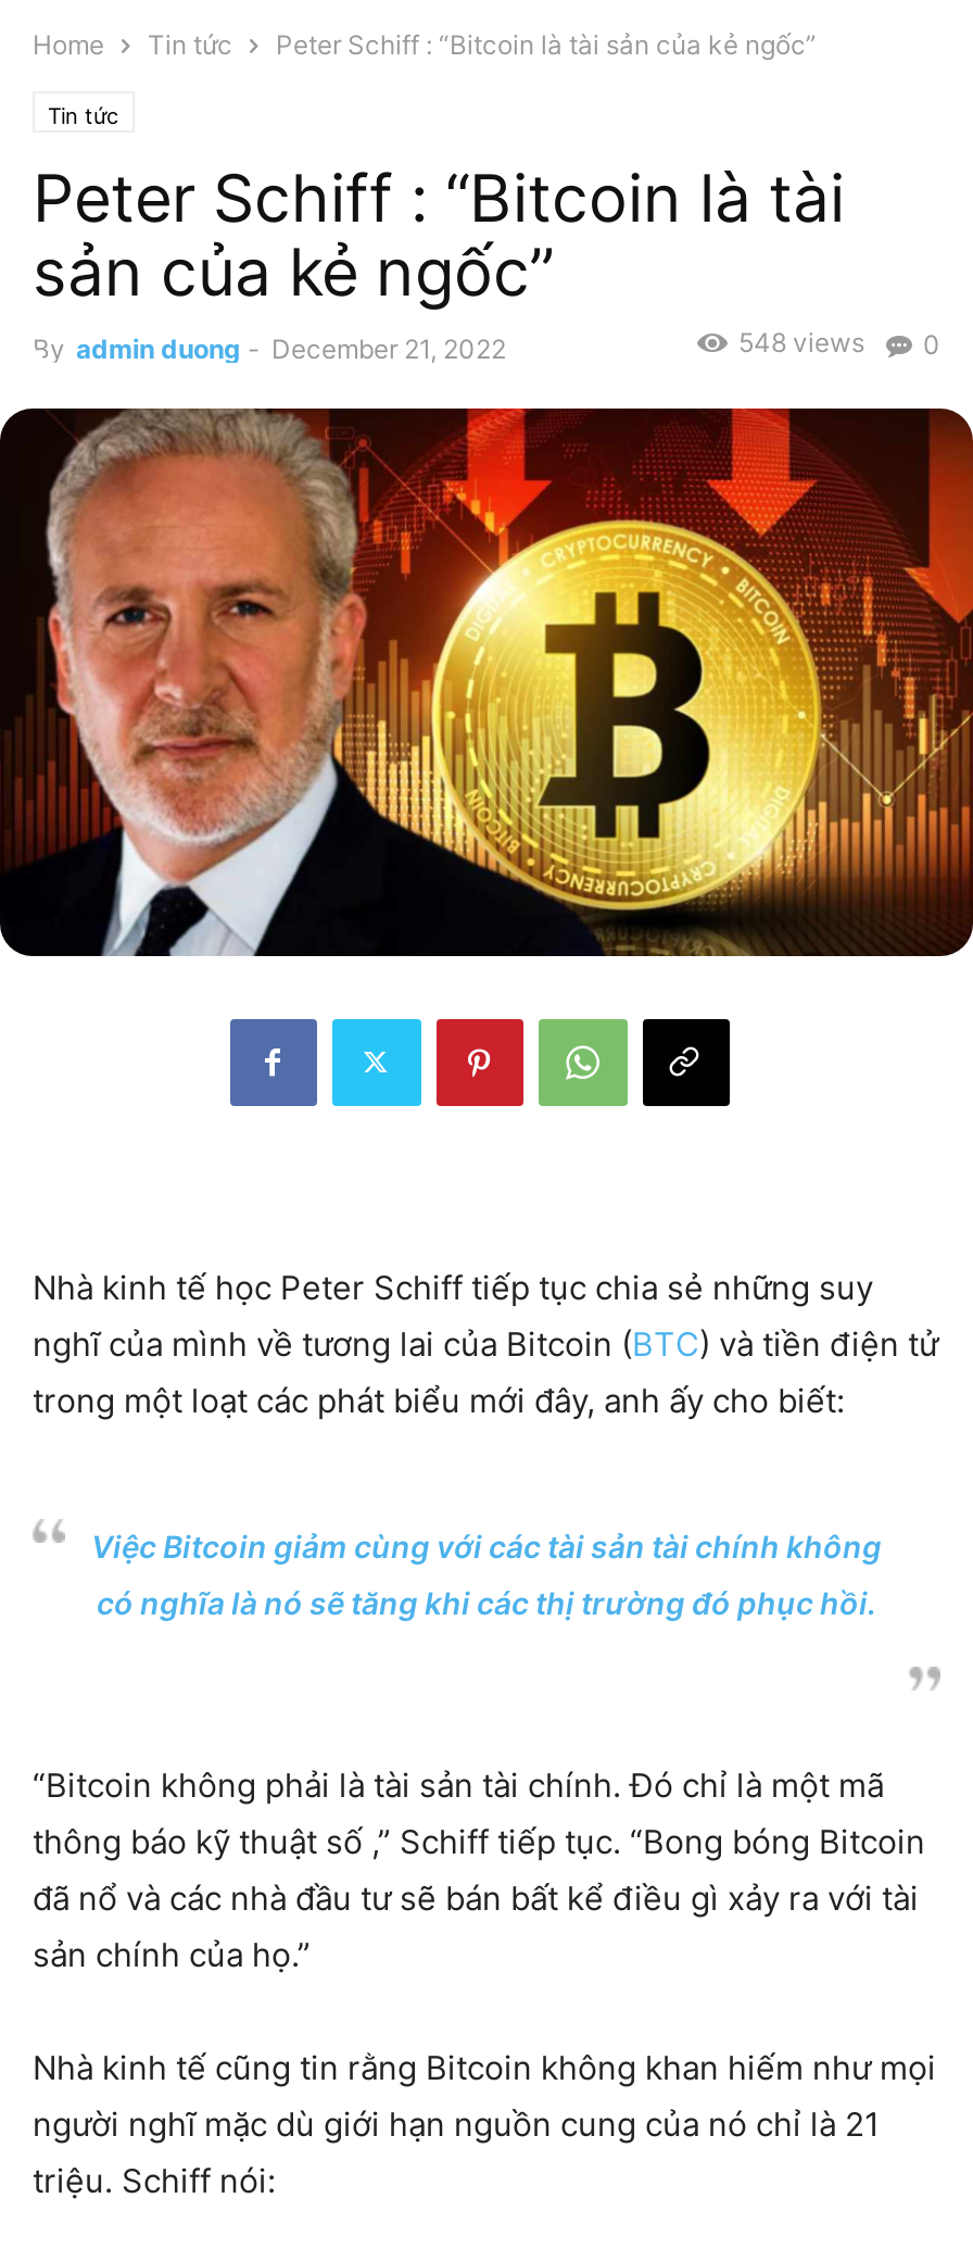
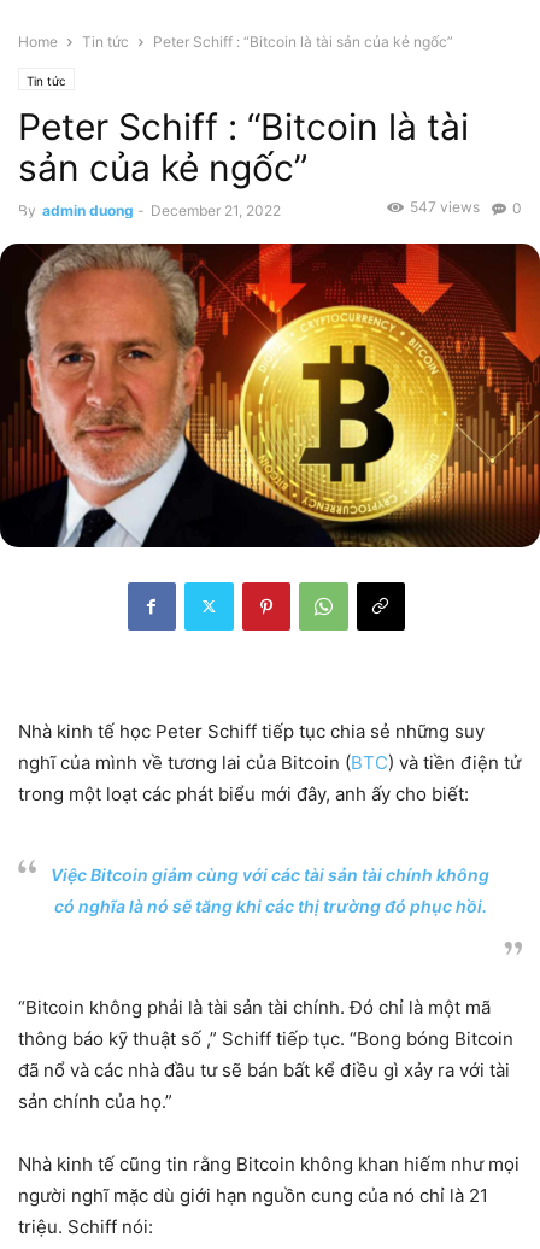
[738,326,940,361] 548 views 0 -> [410,197,522,217] 547 views 0

